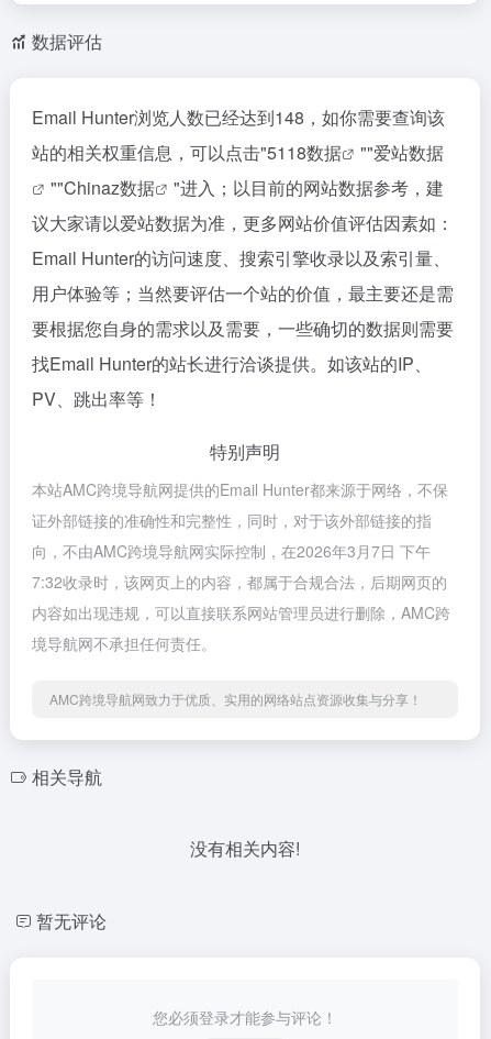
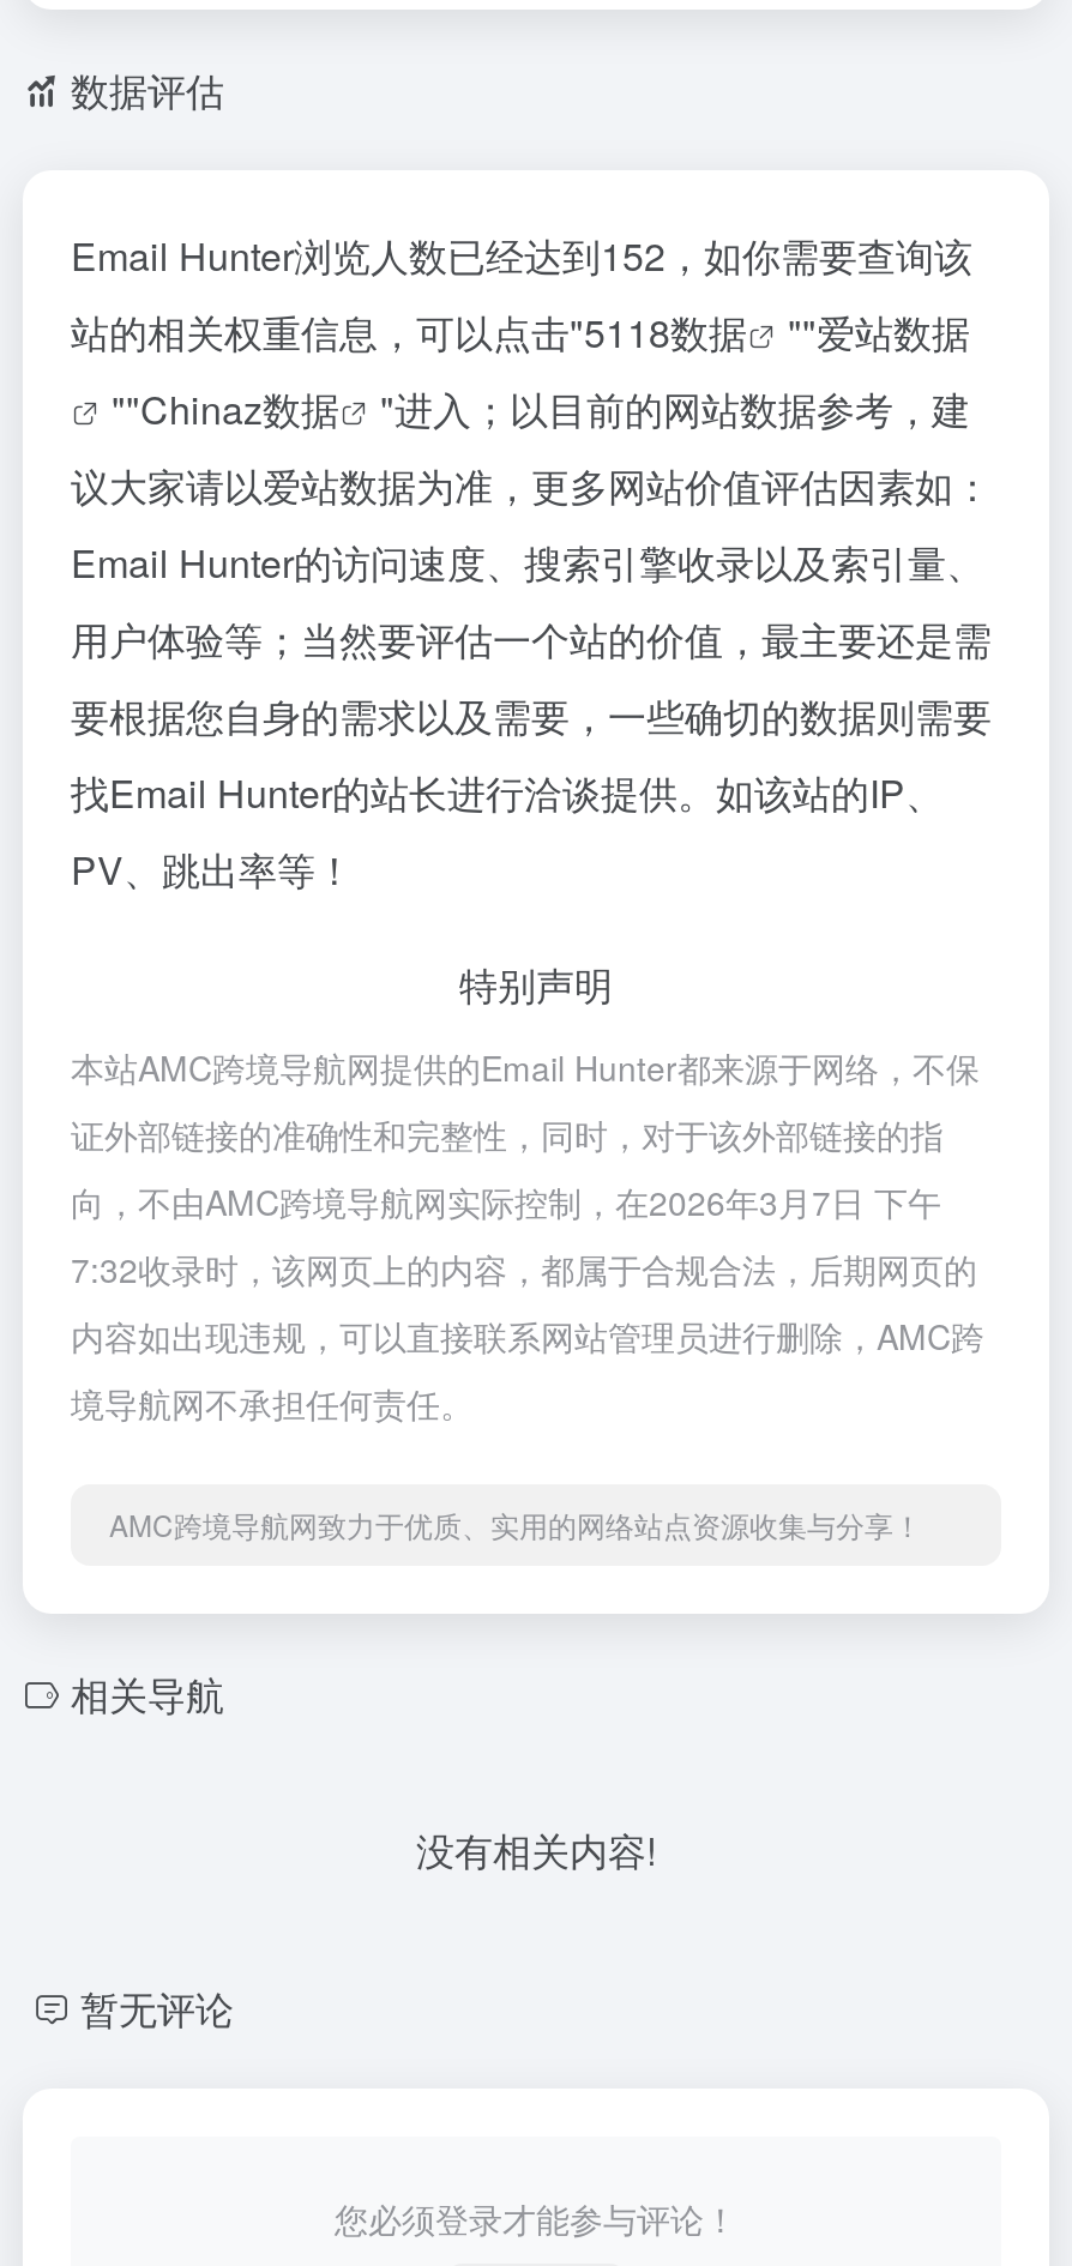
[32,104,445,130] Email Hunter浏览人数已经达到148，如你需要查询该 -> [71,228,972,283] Email Hunter浏览人数已经达到152，如你需要查询该

